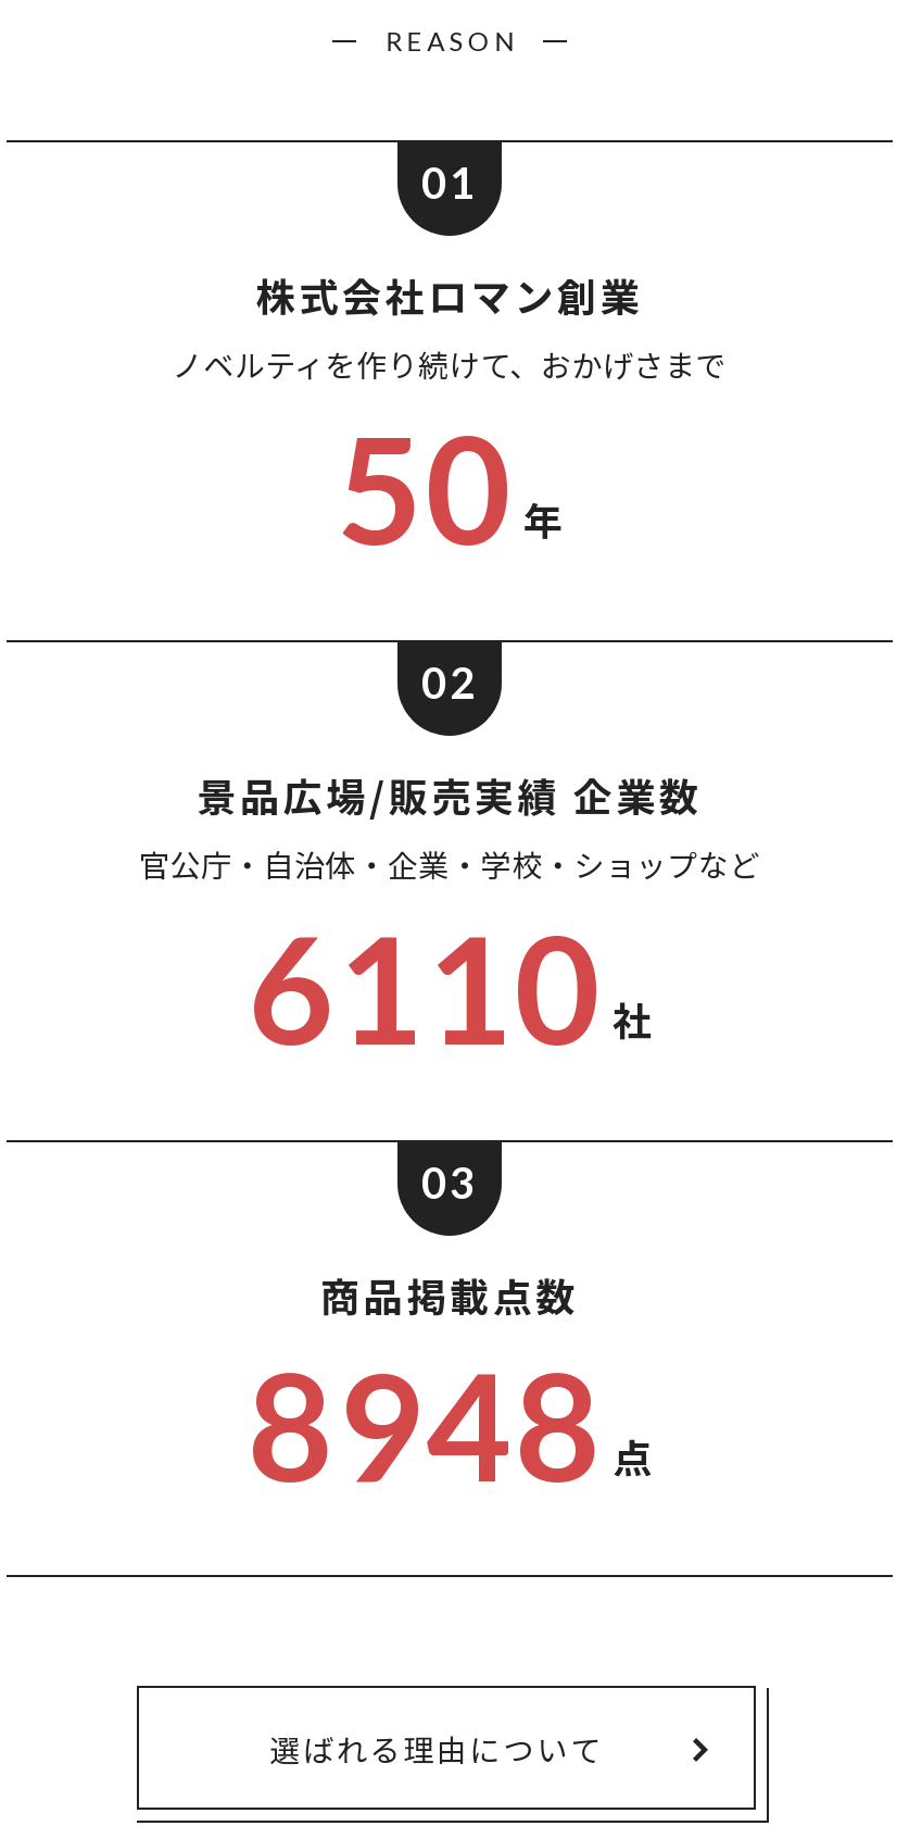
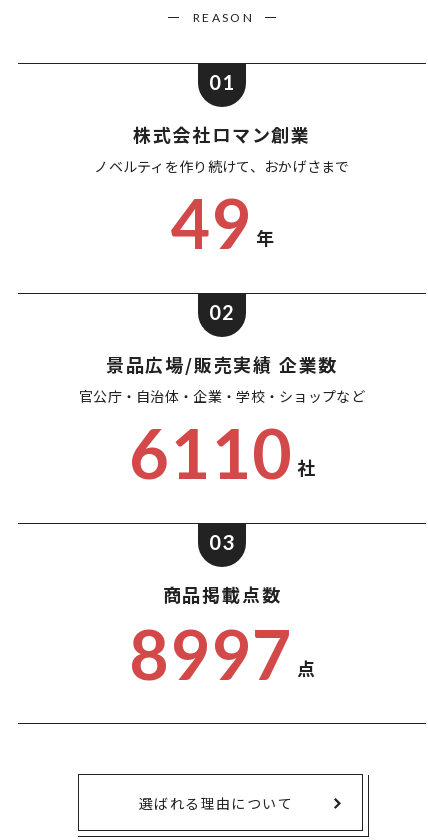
[337,399,563,575] 50 年 -> [170,182,274,263] 49 年
[248,1336,652,1512] 8948 点 -> [129,613,315,694] 8997 点

